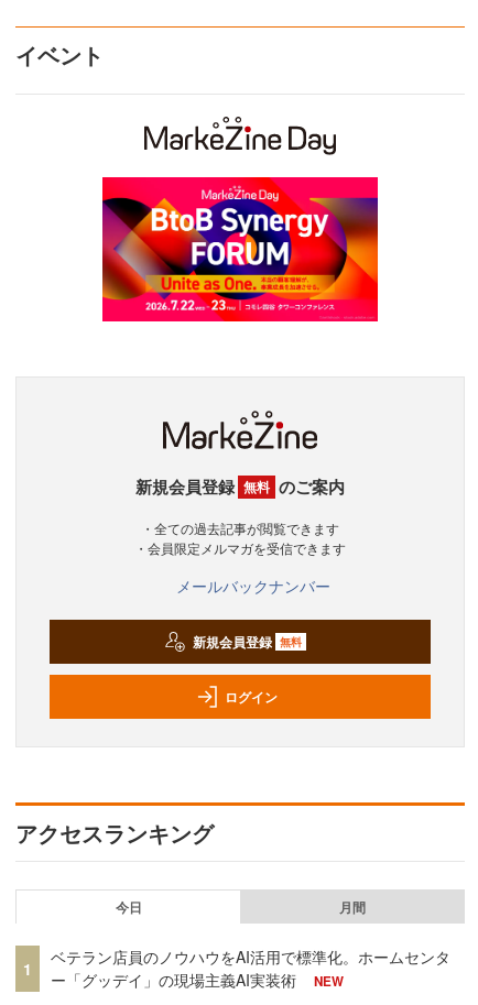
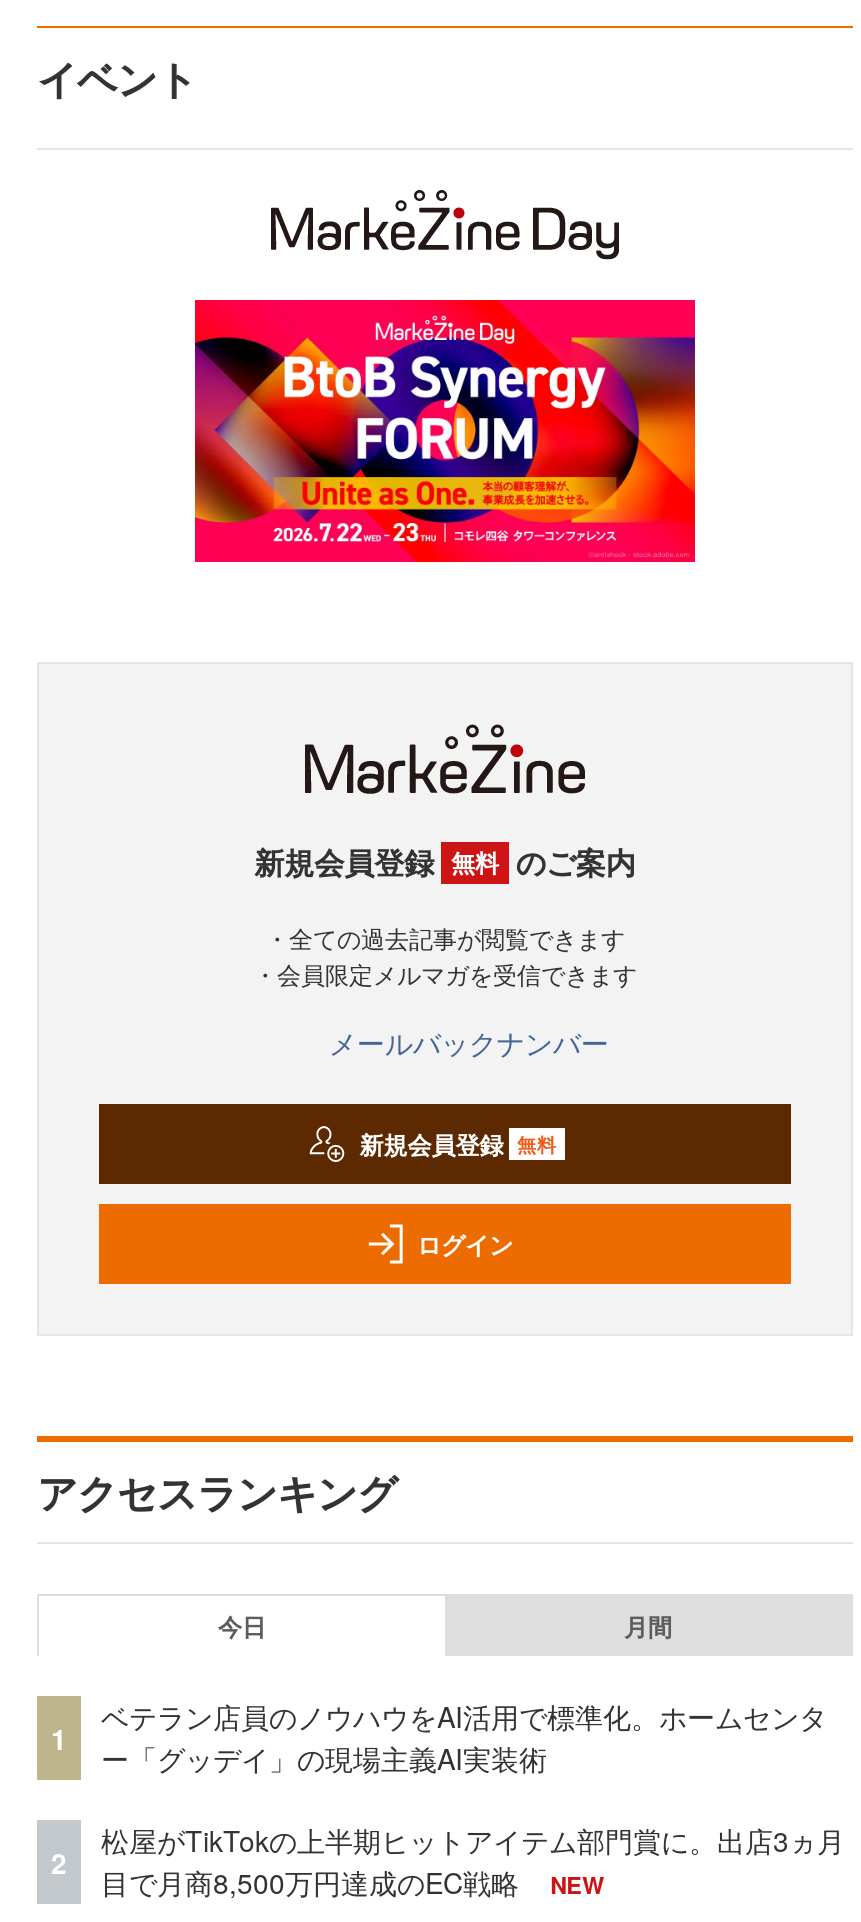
none -> [51,1841,67,1881] 2
none -> [101,1820,845,1902] 松屋がTikTokの上半期ヒットアイテム部門賞に。出店3ヵ月 | 目で月商8,500万円達成のEC戦略

